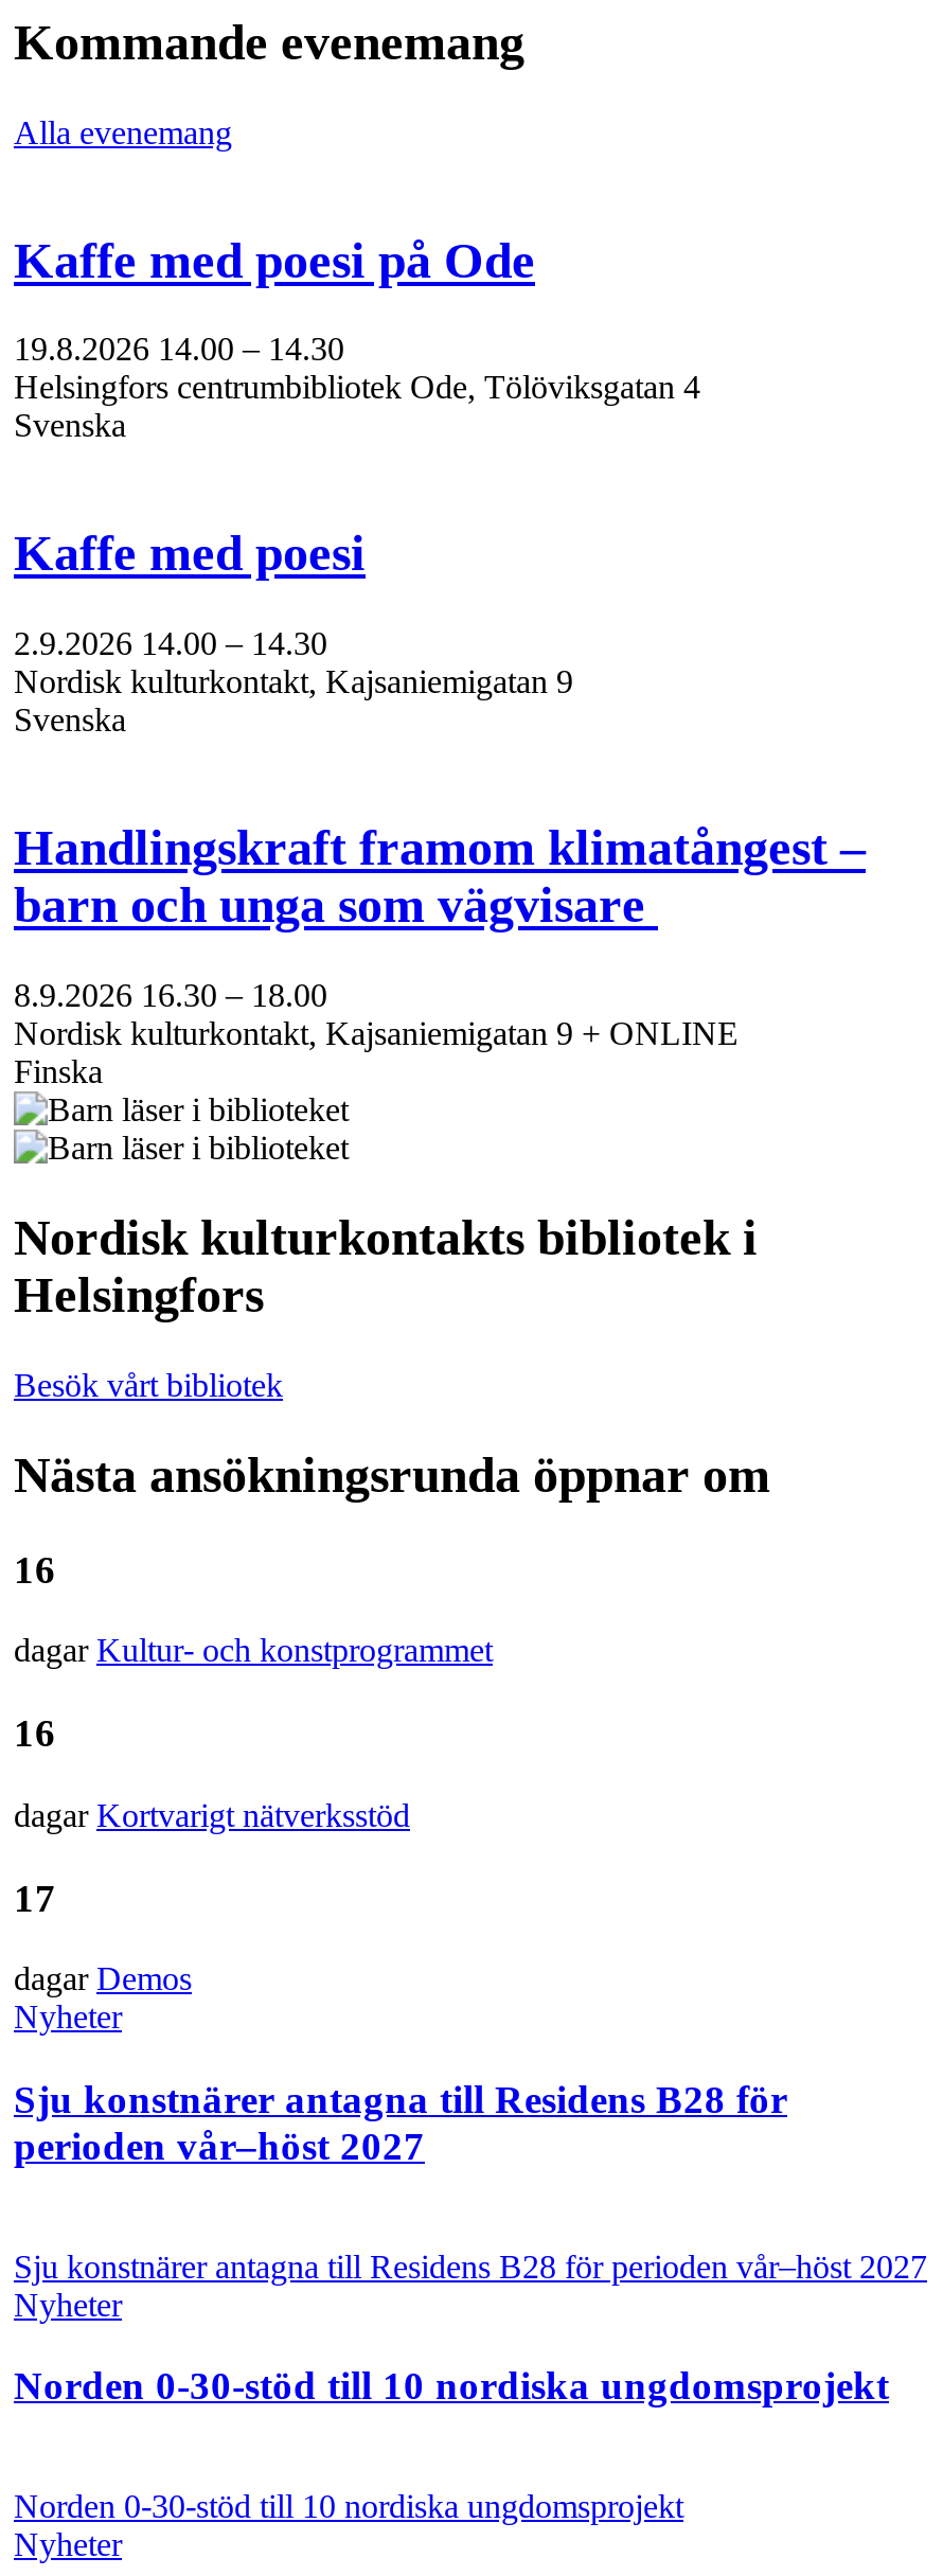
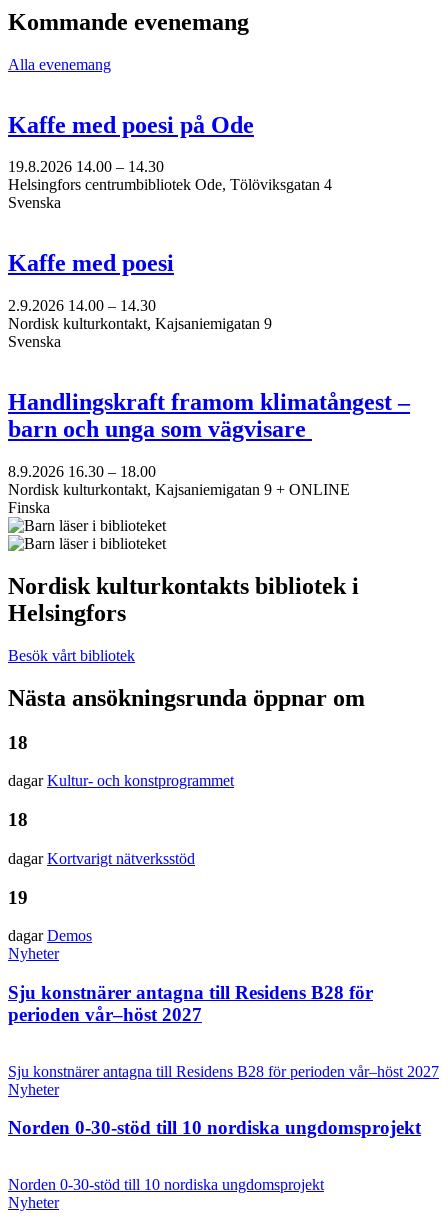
[14,1546,56,1591] 16 -> [8,732,28,753] 18
[14,1710,56,1755] 16 -> [8,809,28,830] 18
[14,1875,56,1919] 17 -> [8,887,28,908] 19

